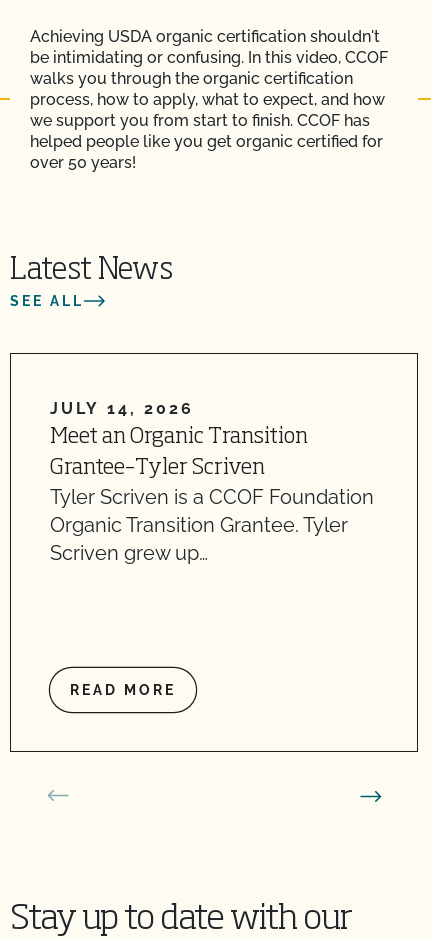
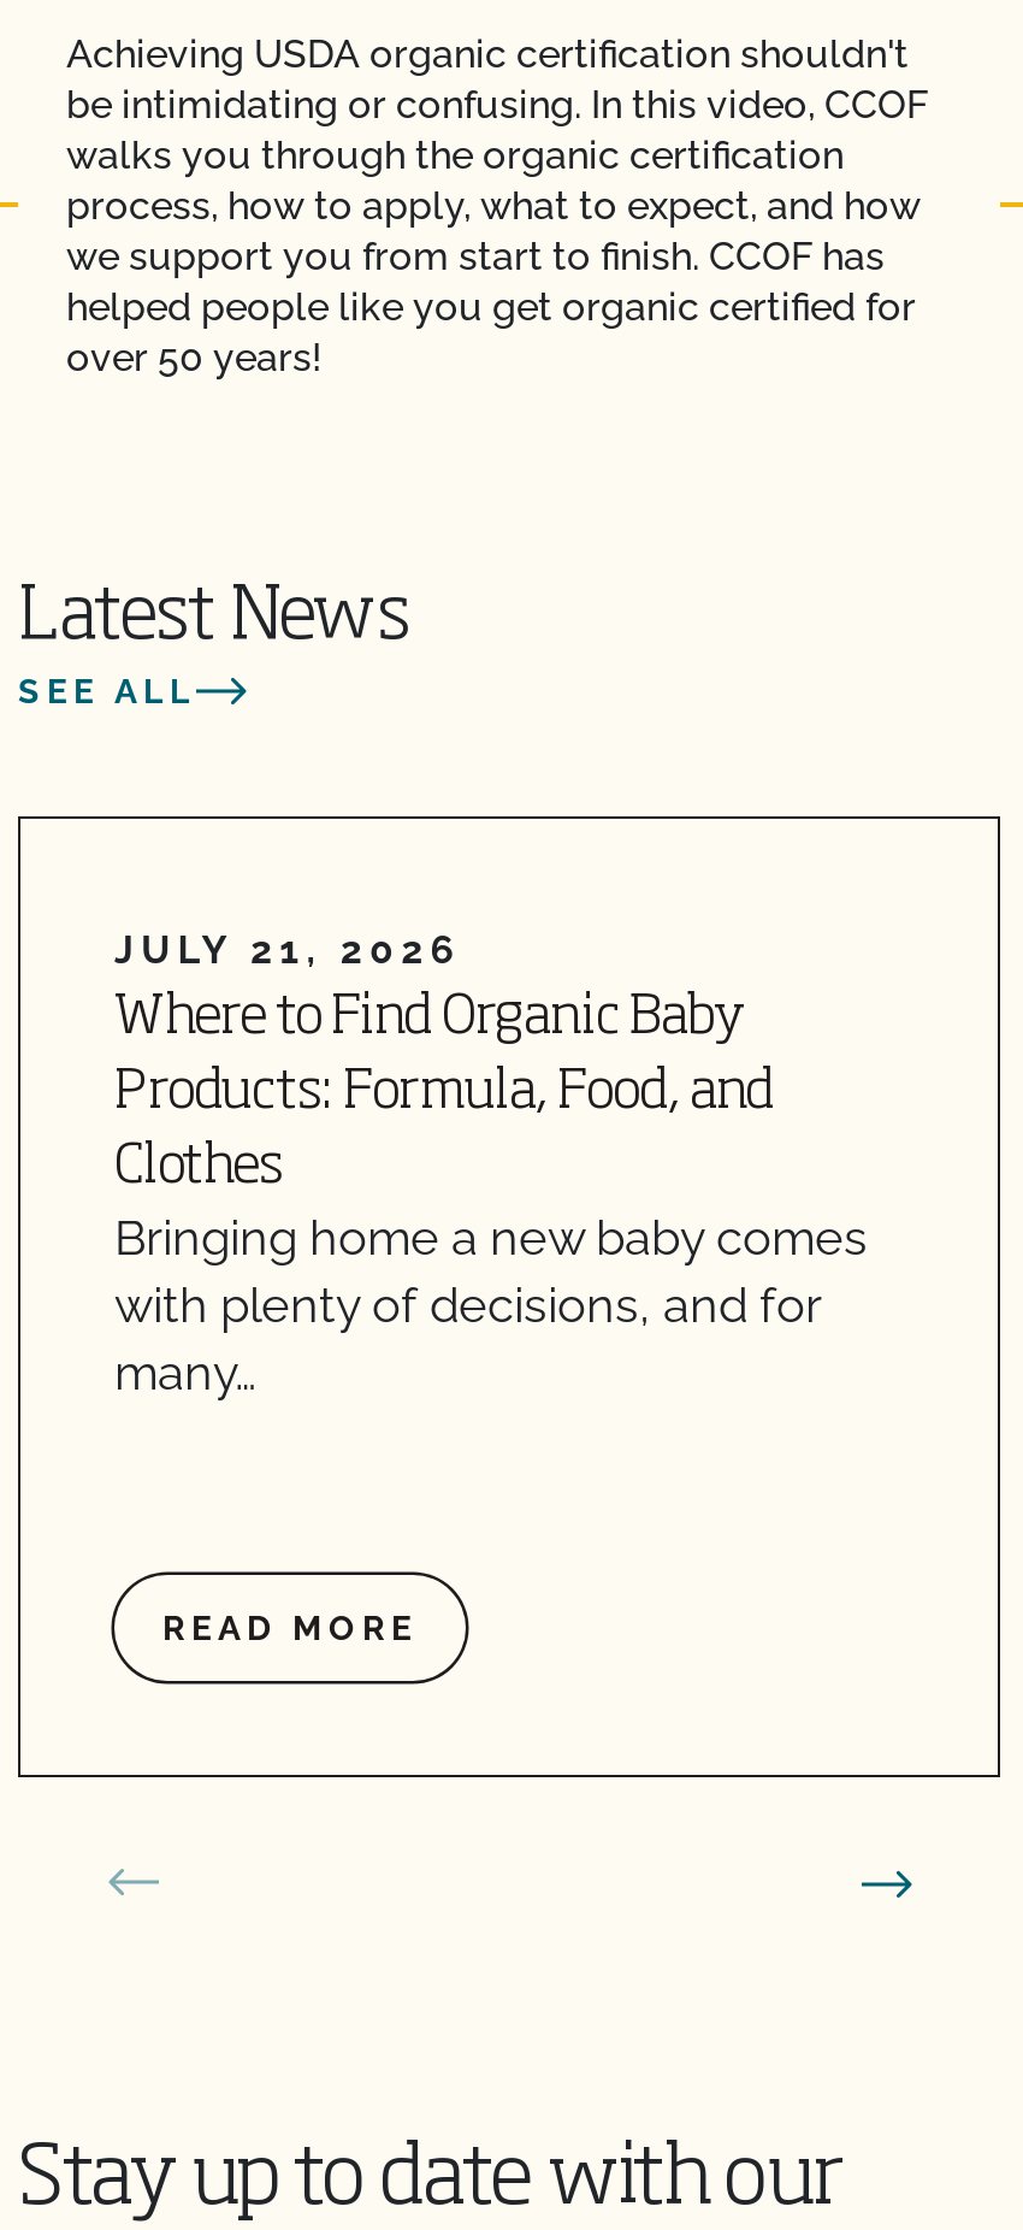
[50,398,374,564] JULY 14, 2026 | Meet an Organic Transition | Grantee–Tyler Scriven | Tyler Scriven is a CCOF Foundation | Organic Transition Grantee. Tyler | Scriven grew up… -> [114,926,868,1400] JULY 21, 2026 | Where to Find Organic Baby | Products: Formula, Food, and | Clothes | Bringing home a new baby comes | with plenty of decisions, and for | many…

